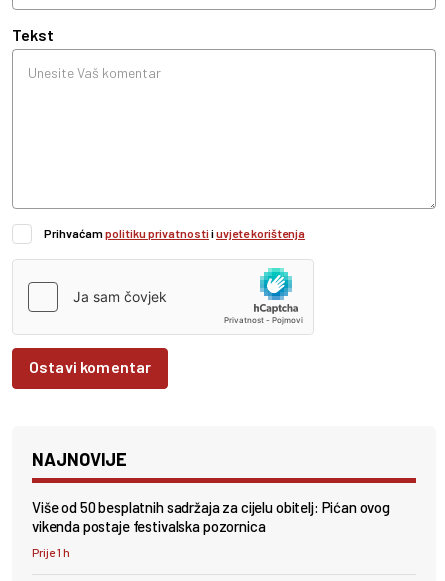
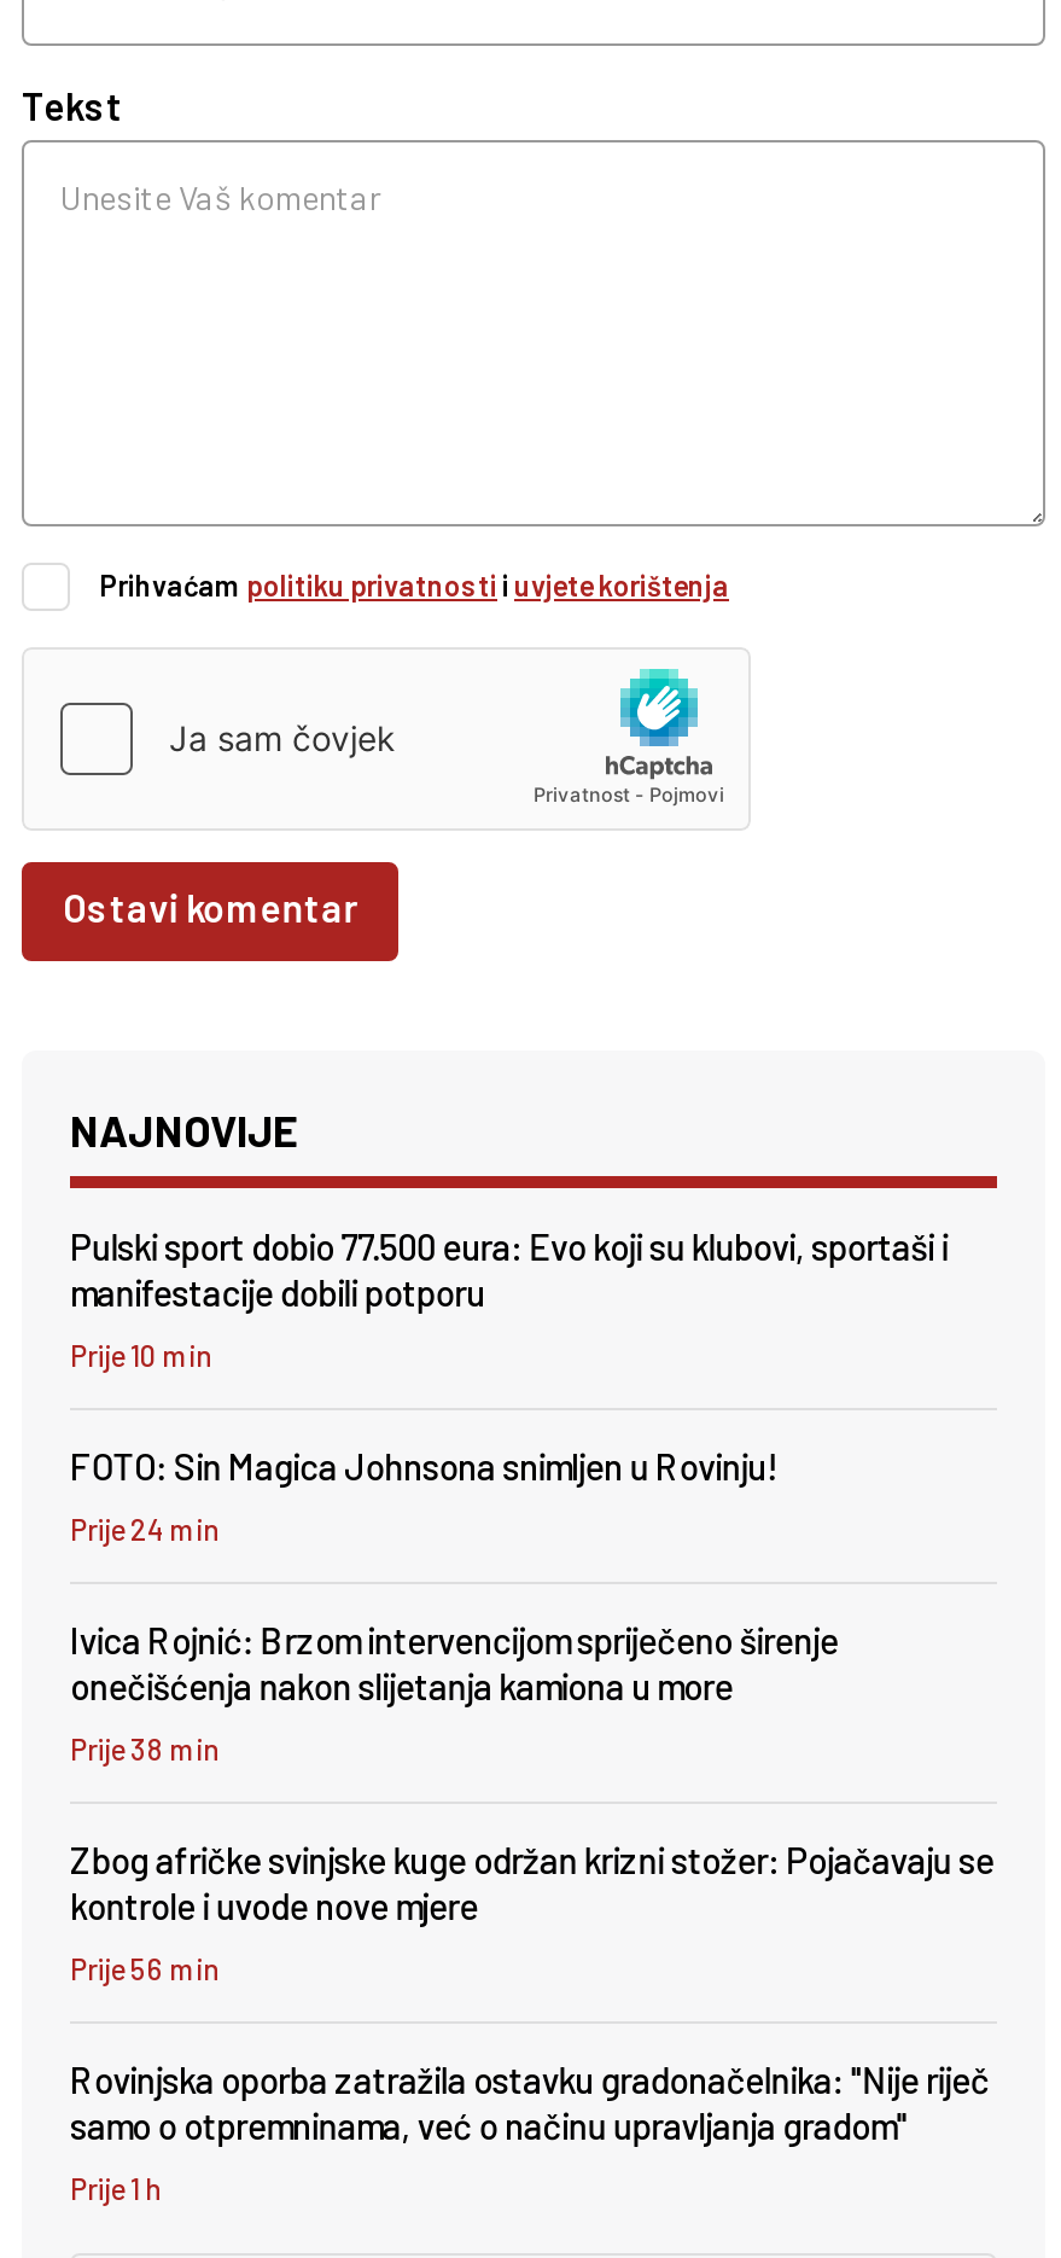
[32,498,390,535] Više od 50 besplatnih sadržaja za cijelu obitelj: Pićan ovog | vikenda postaje festivalska pozornica -> [70,1224,994,2146] Pulski sport dobio 77.500 eura: Evo koji su klubovi, sportaši i | manifestacije dobili potporu | Prije 10 min | FOTO: Sin Magica Johnsona snimljen u Rovinju! | Prije 24 min | Ivica Rojnić: Brzom intervencijom spriječeno širenje | onečišćenja nakon slijetanja kamiona u more | Prije 38 min | Zbog afričke svinjske kuge održan krizni stožer: Pojačavaju se | kontrole i uvode nove mjere | Prije 56 min | Rovinjska oporba zatražila ostavku gradonačelnika: "Nije riječ | samo o otpremninama, već o načinu upravljanja gradom"

